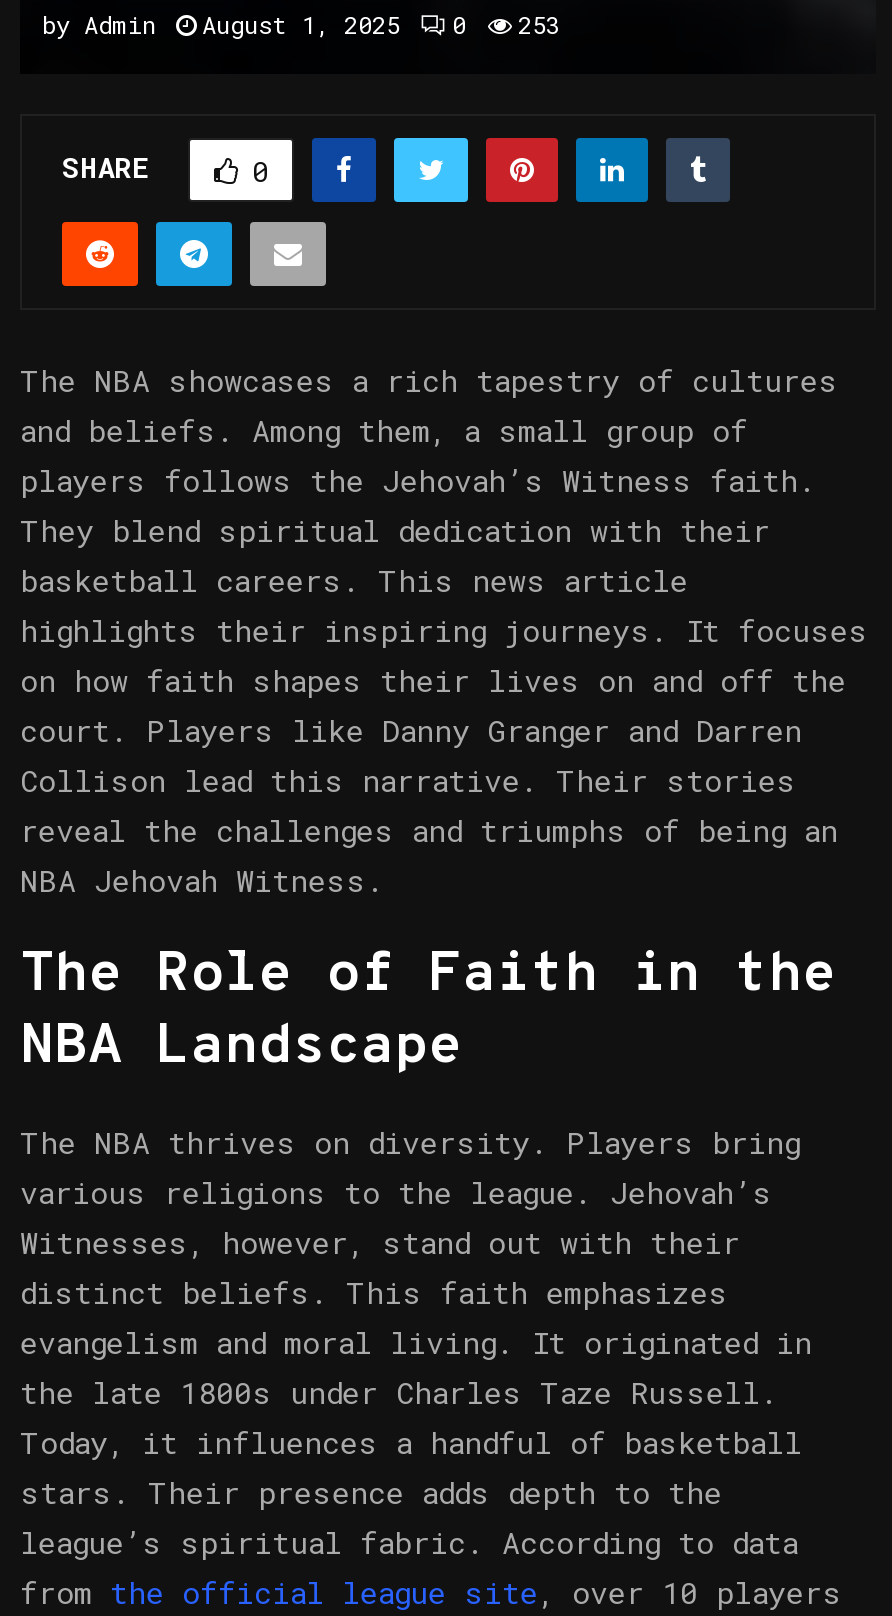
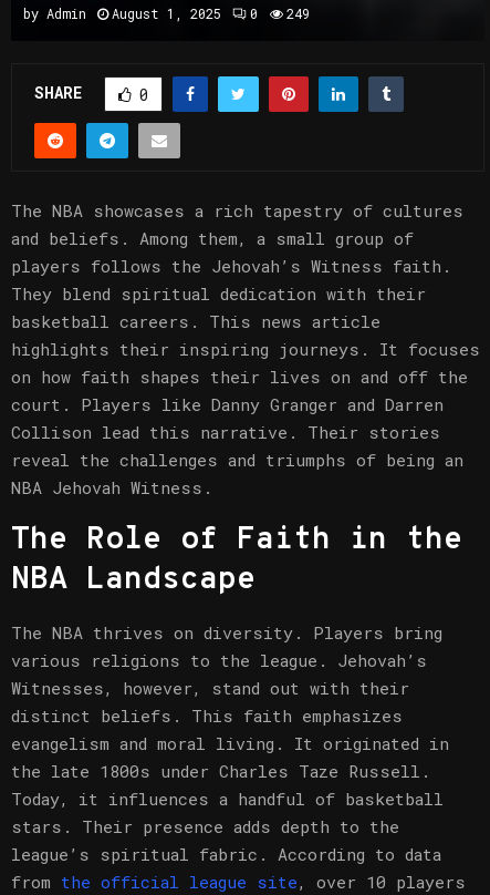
[42,8,560,40] by Admin August 1, 2025 0 253 -> [23,4,310,22] by Admin August 1, 2025 0 249

